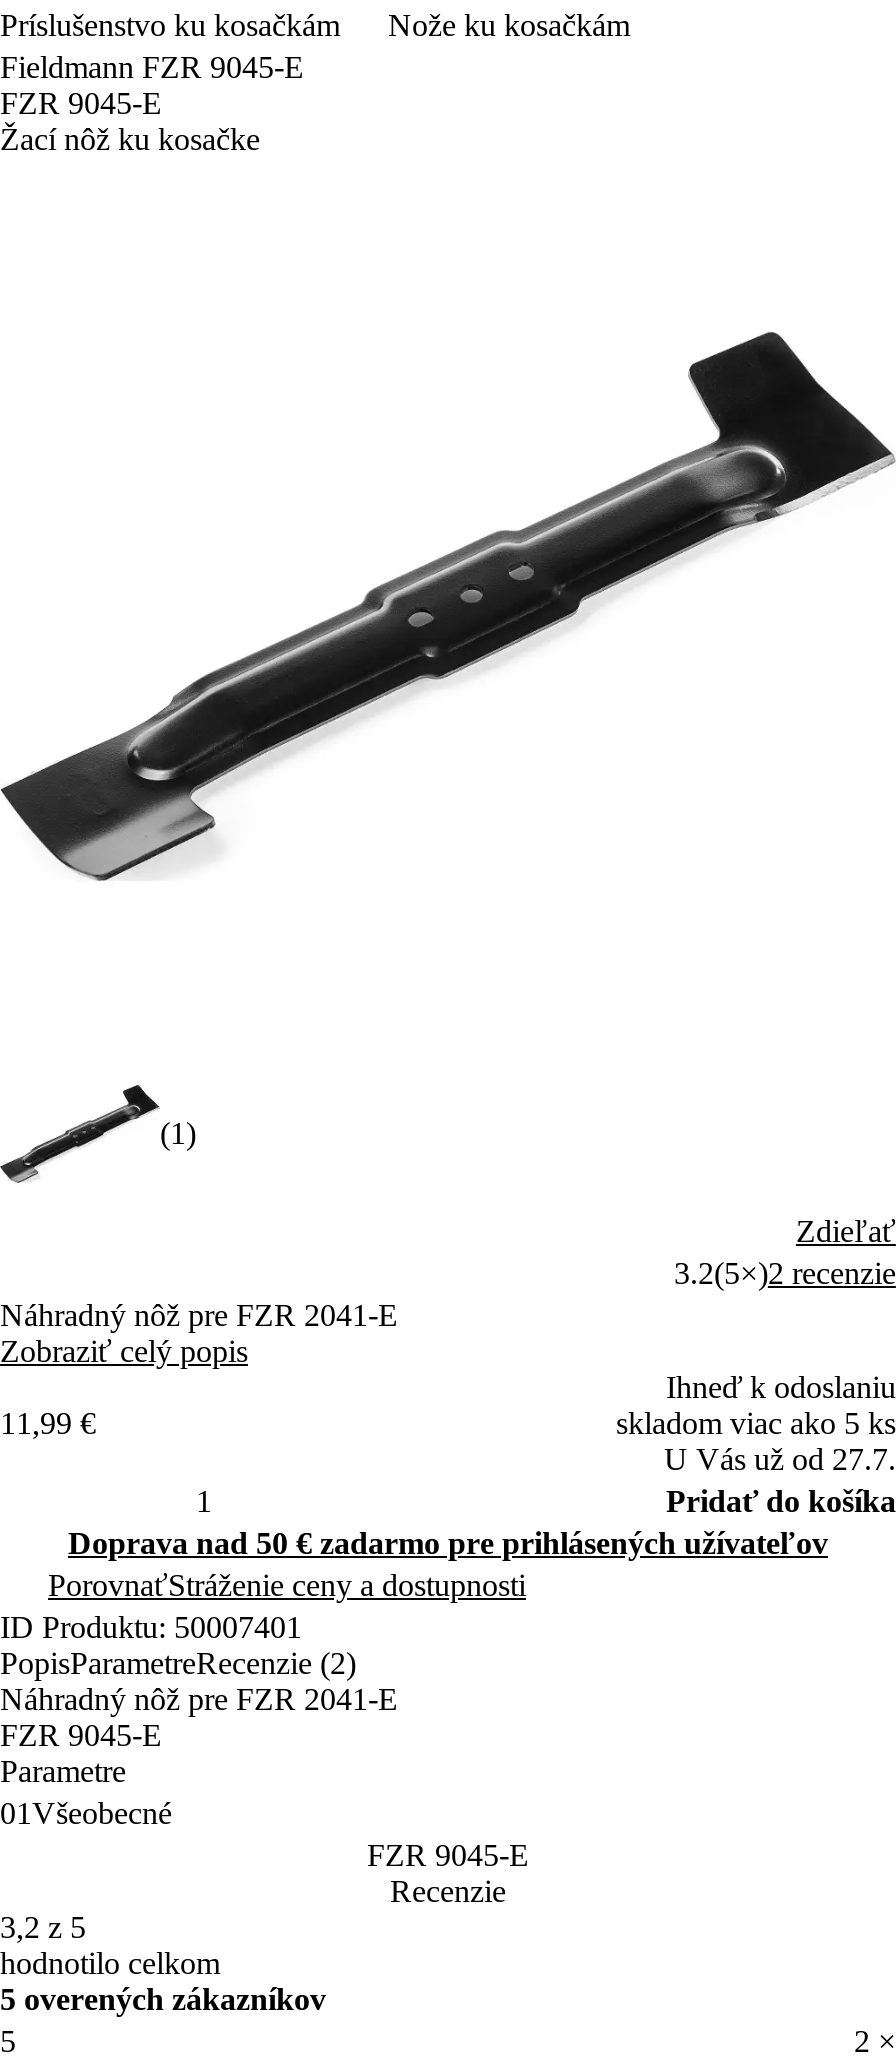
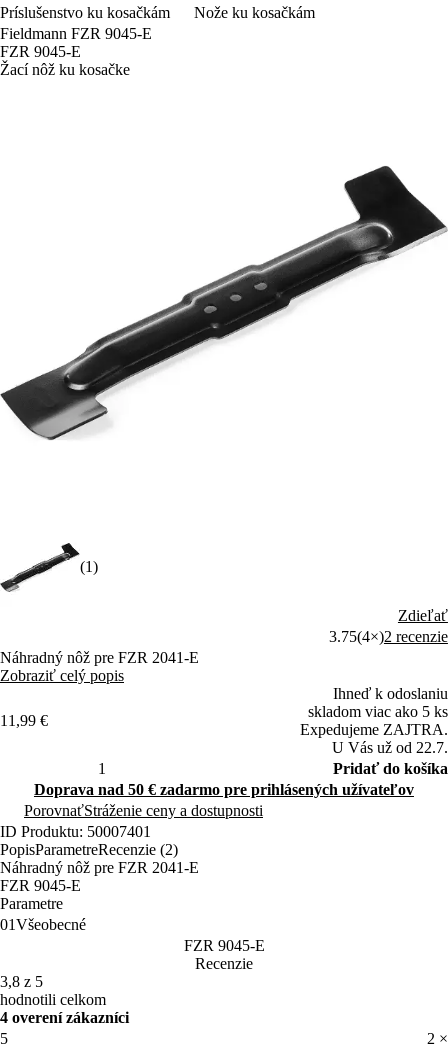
[674,1256,896,1290] 3.2(5×)2 recenzie -> [329,628,448,645] 3.75(4×)2 recenzie
[664,1442,896,1476] U Vás už od 27.7. -> [300,721,448,756] Expedujeme ZAJTRA. | U Vás už od 22.7.
[0,1910,326,2016] 3,2 z 5 | hodnotilo celkom | 5 overených zákazníkov -> [0,973,129,1026] 3,8 z 5 | hodnotili celkom | 4 overení zákazníci

